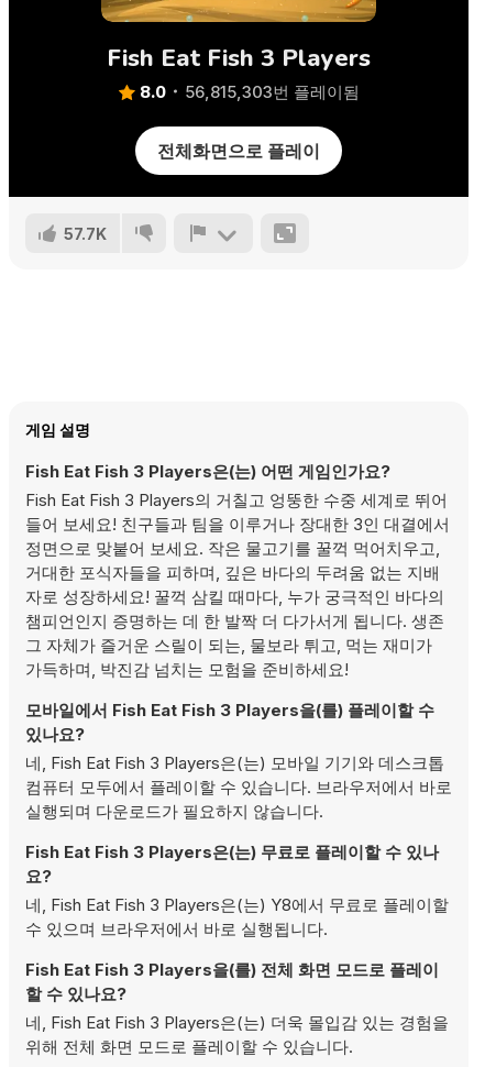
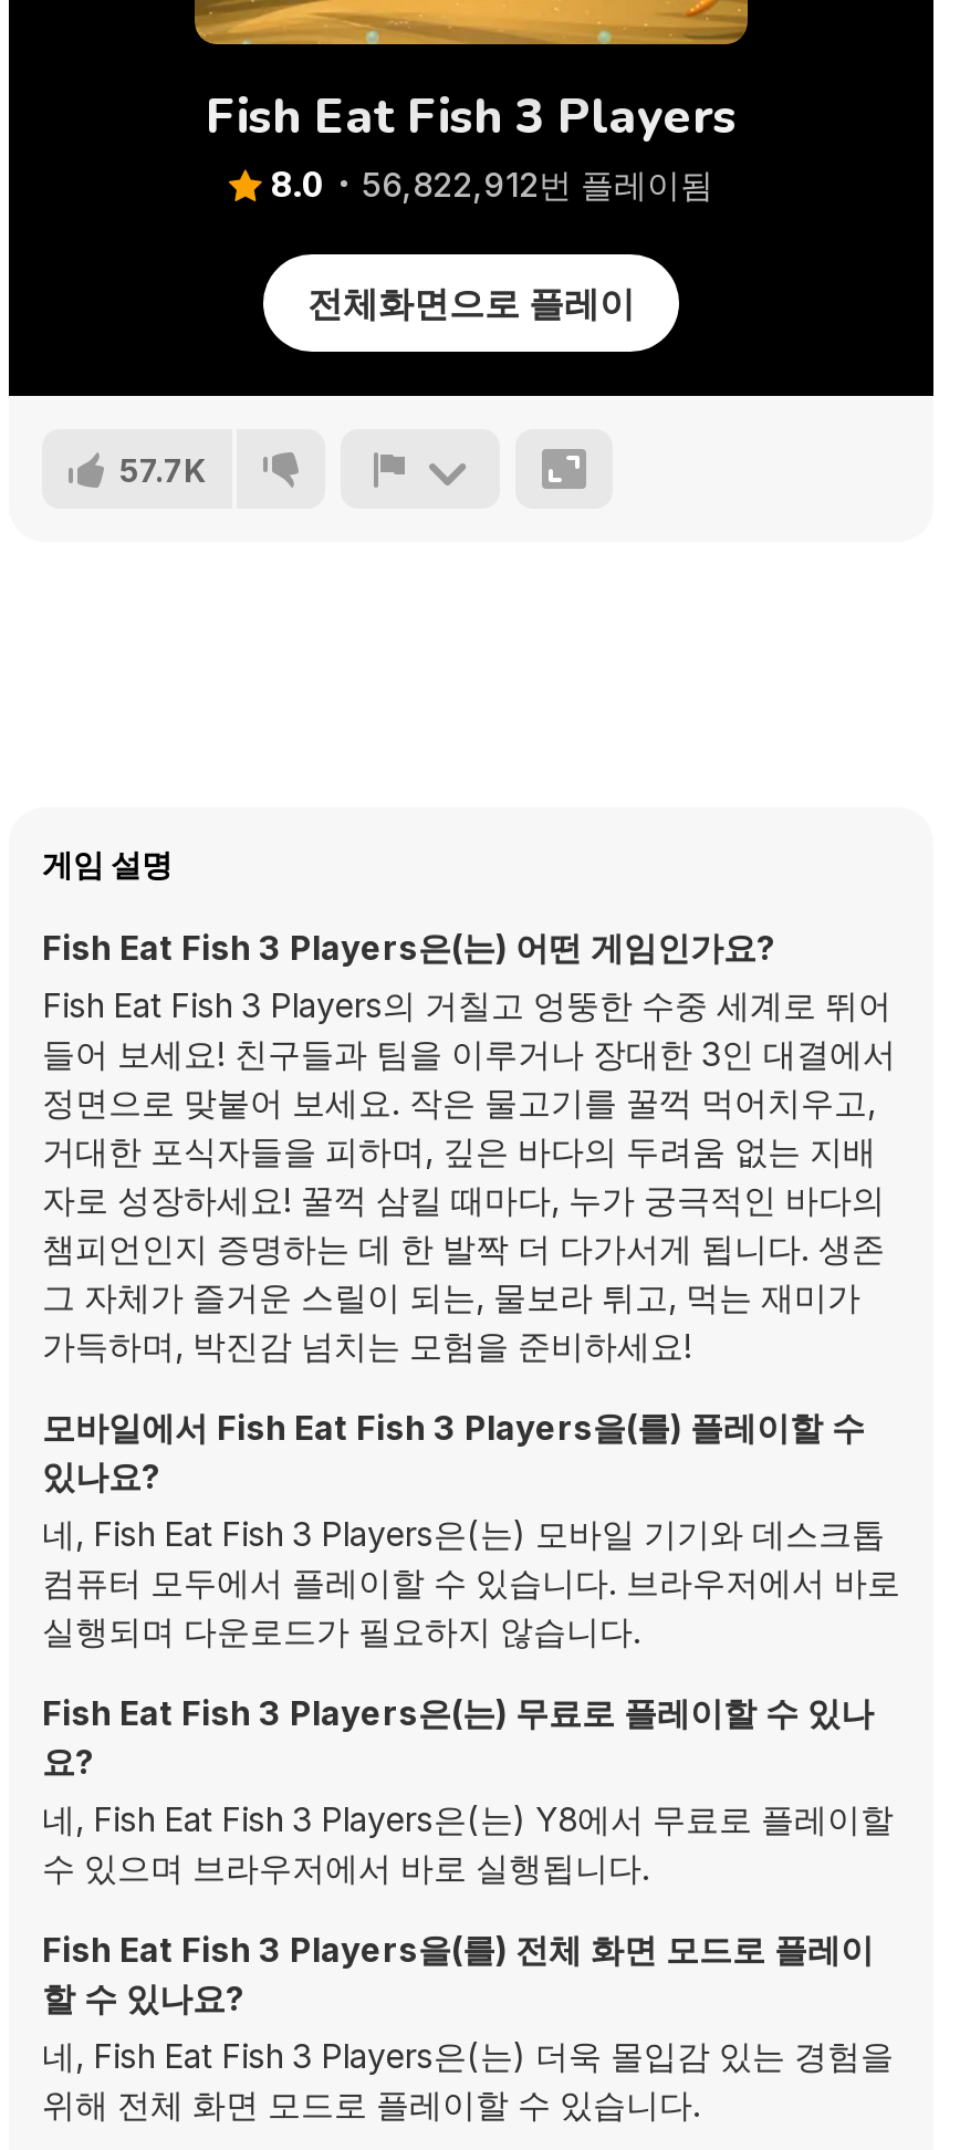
[139,80,359,105] 8.0 56,815,303번 플레이됨 -> [271,161,713,210] 8.0 56,822,912번 플레이됨

